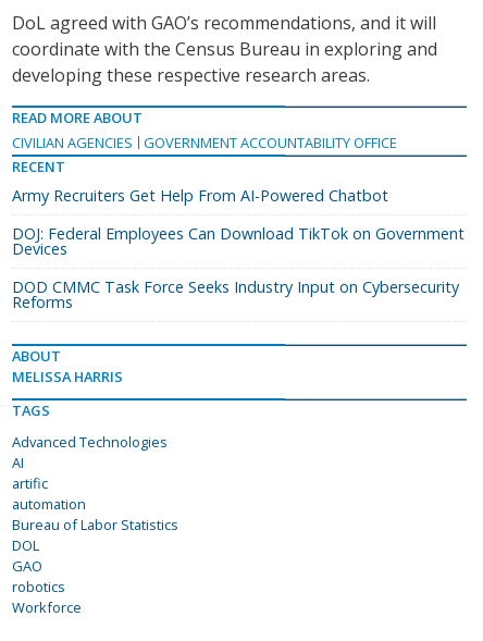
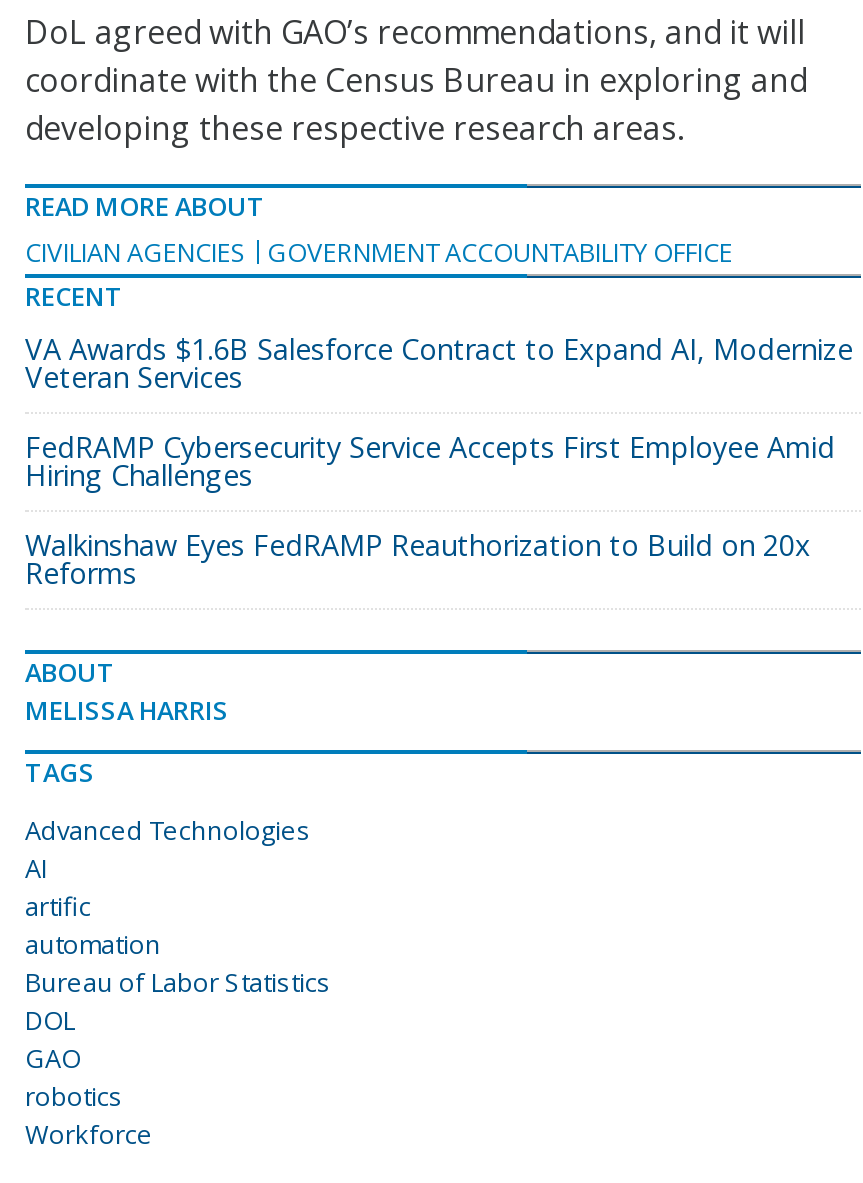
[12,185,388,205] Army Recruiters Get Help From AI-Powered Chatbot -> [25,329,853,395] VA Awards $1.6B Salesforce Contract to Expand AI, Modernize | Veteran Services
[12,223,465,259] DOJ: Federal Employees Can Download TikTok on Government | Devices -> [25,427,835,493] FedRAMP Cybersecurity Service Accepts First Employee Amid | Hiring Challenges
[12,276,459,297] DOD CMMC Task Force Seeks Industry Input on Cybersecurity -> [25,525,811,563] Walkinshaw Eyes FedRAMP Reauthorization to Build on 20x

